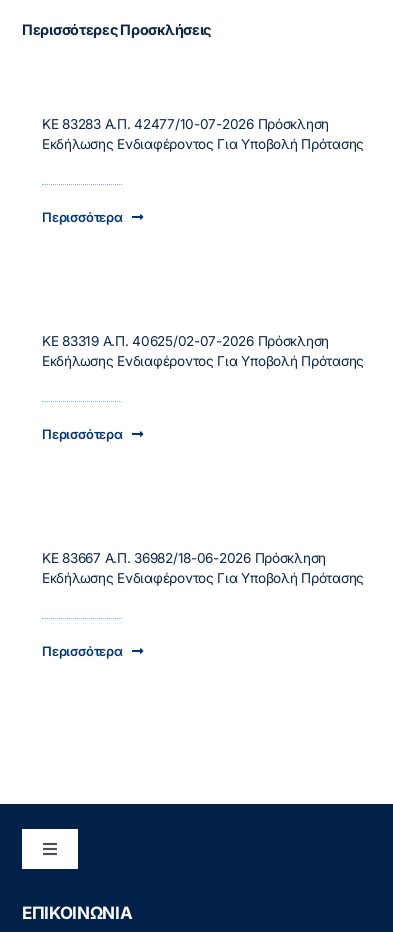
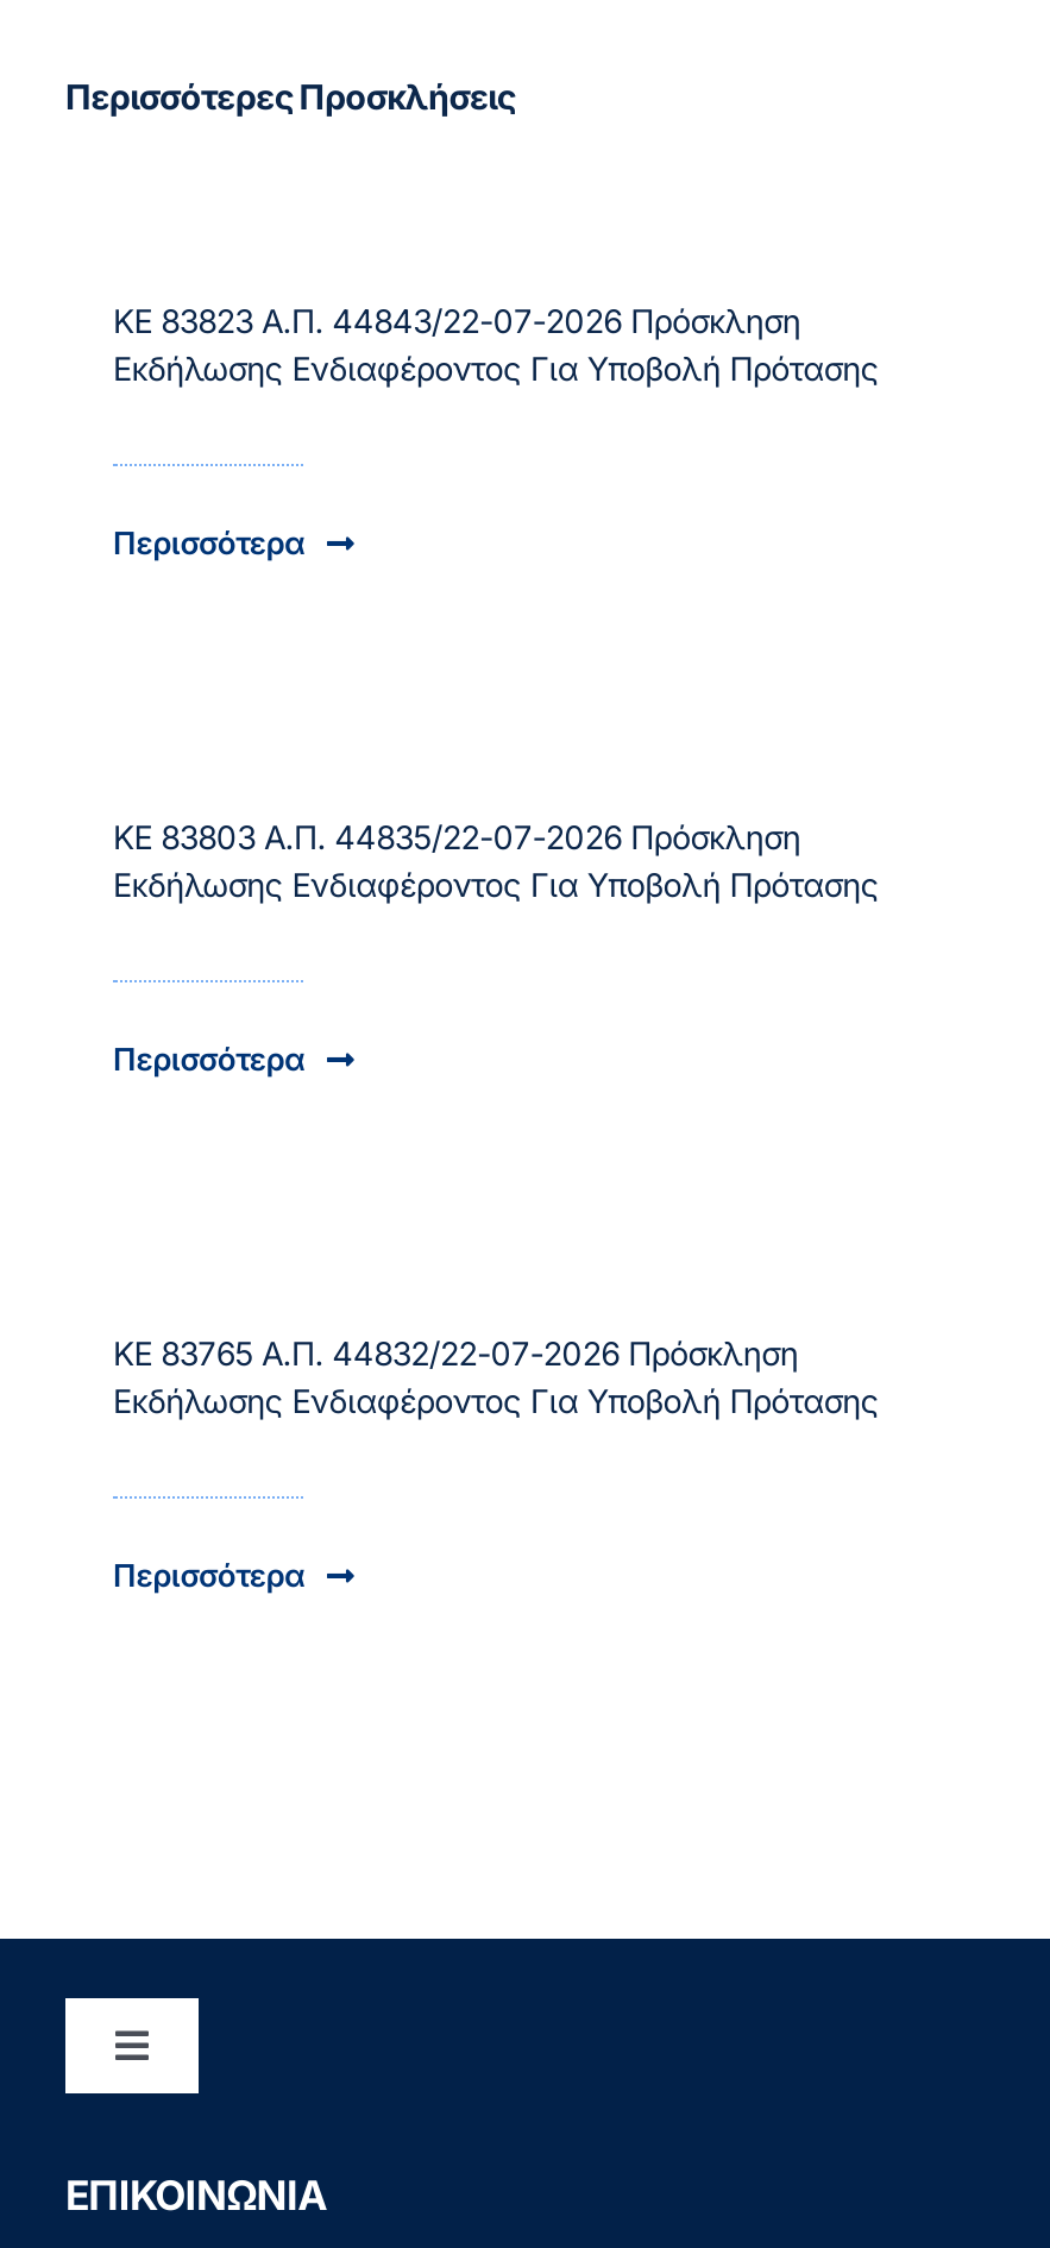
[42,116,329,132] ΚΕ 83283 Α.Π. 42477/10-07-2026 Πρόσκληση -> [113,302,801,340] ΚΕ 83823 Α.Π. 44843/22-07-2026 Πρόσκληση
[42,333,329,349] ΚΕ 83319 Α.Π. 40625/02-07-2026 Πρόσκληση -> [113,818,801,856] ΚΕ 83803 Α.Π. 44835/22-07-2026 Πρόσκληση
[42,550,326,566] ΚΕ 83667 Α.Π. 36982/18-06-2026 Πρόσκληση -> [113,1334,798,1372] ΚΕ 83765 Α.Π. 44832/22-07-2026 Πρόσκληση

